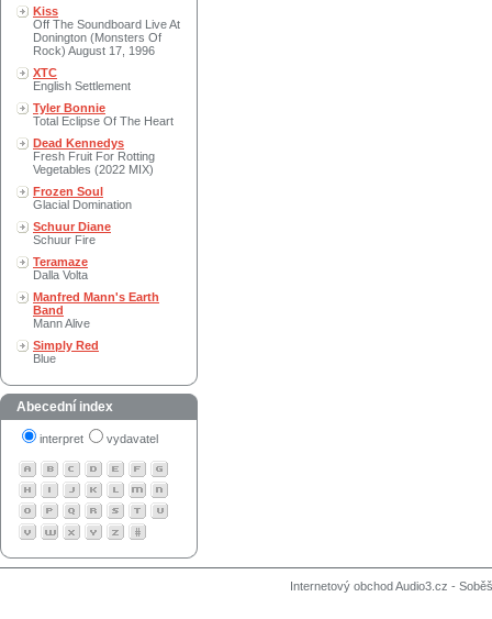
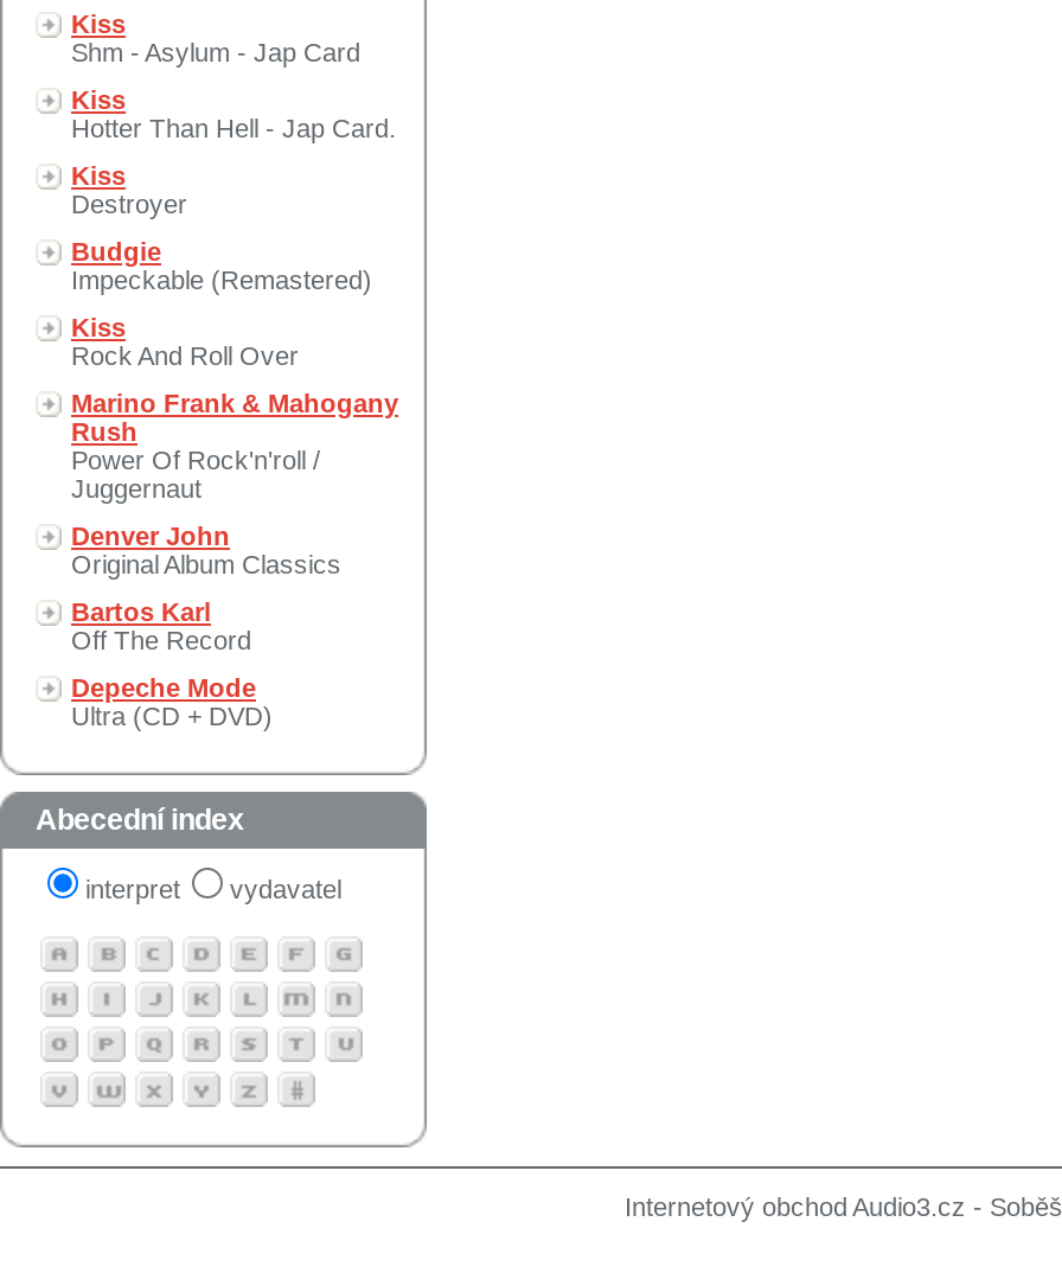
[33,18,180,57] Off The Soundboard Live At | Donington (Monsters Of | Rock) August 17, 1996 -> [71,38,360,66] Shm - Asylum - Jap Card
[33,66,131,92] XTC | English Settlement -> [71,85,396,142] Kiss | Hotter Than Hell - Jap Card.
[33,101,174,128] Tyler Bonnie | Total Eclipse Of The Heart -> [71,161,187,218] Kiss | Destroyer
[33,136,155,176] Dead Kennedys | Fresh Fruit For Rotting | Vegetables (2022 MIX) -> [71,237,372,294] Budgie | Impeckable (Remastered)
[33,185,132,211] Frozen Soul | Glacial Domination -> [71,313,299,370] Kiss | Rock And Roll Over
[33,220,111,246] Schuur Diane | Schuur Fire -> [71,389,398,503] Marino Frank & Mahogany | Rush | Power Of Rock'n'roll / | Juggernaut
[33,255,88,281] Teramaze | Dalla Volta -> [71,522,341,578] Denver John | Original Album Classics
[33,290,159,330] Manfred Mann's Earth | Band | Mann Alive -> [71,597,251,654] Bartos Karl | Off The Record
[33,339,99,365] Simply Red | Blue -> [71,673,273,730] Depeche Mode | Ultra (CD + DVD)

